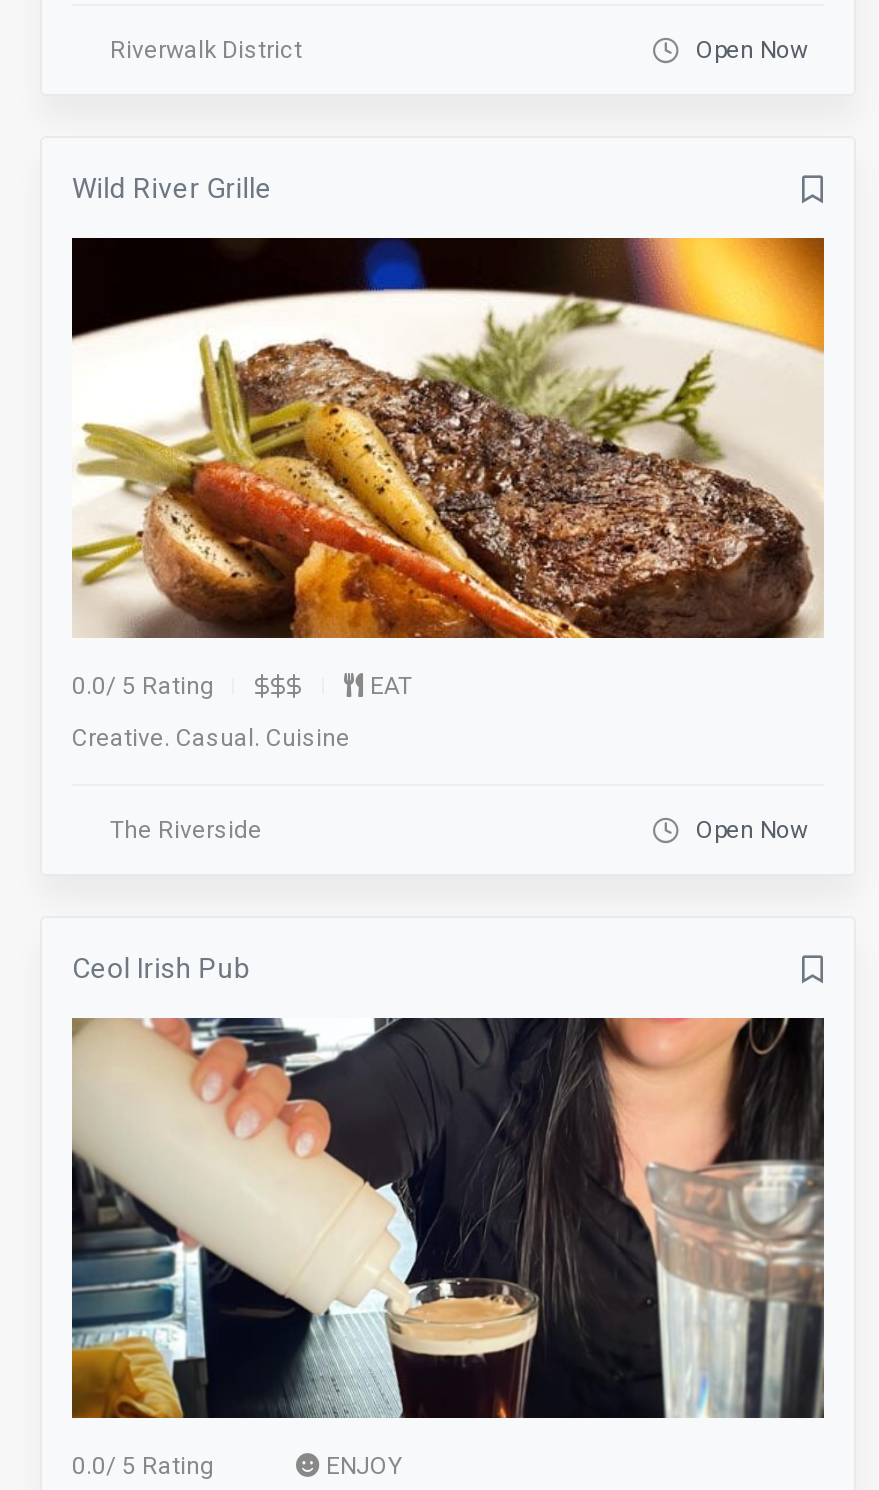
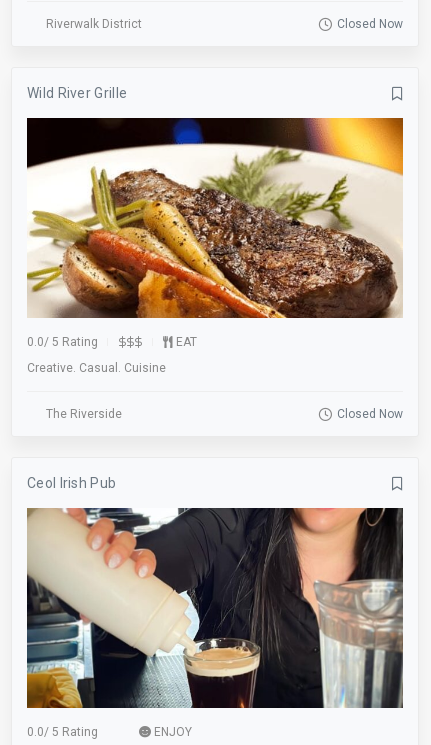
[696,37,808,65] Open Now -> [337,17,403,31] Closed Now
[696,817,808,845] Open Now -> [337,407,403,421] Closed Now

